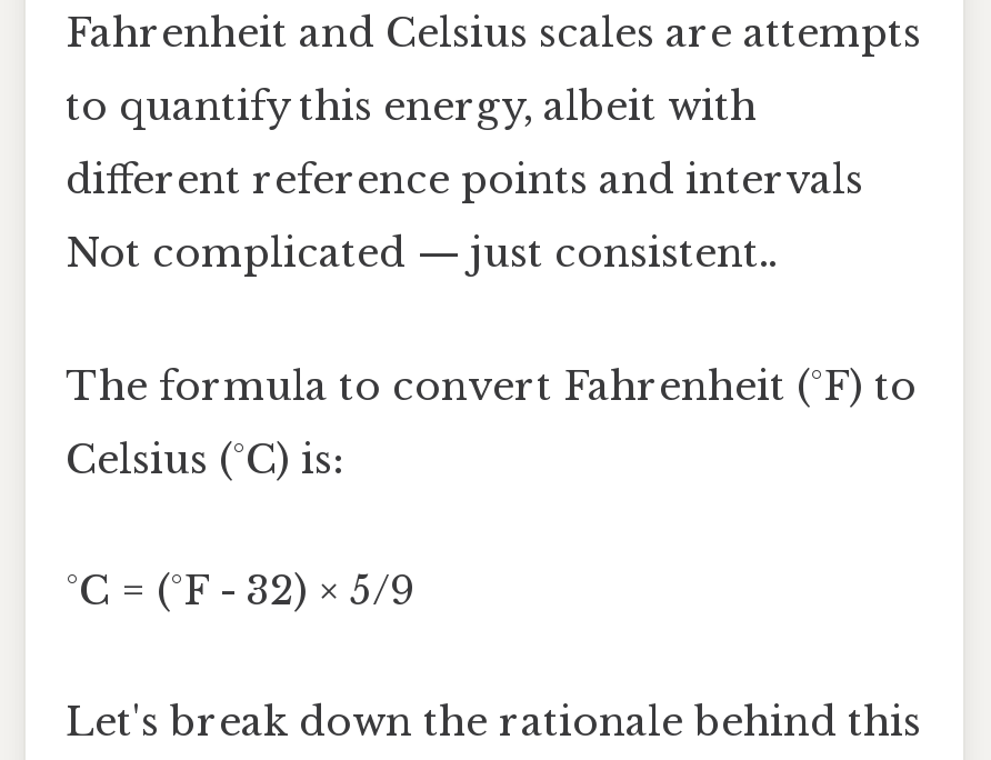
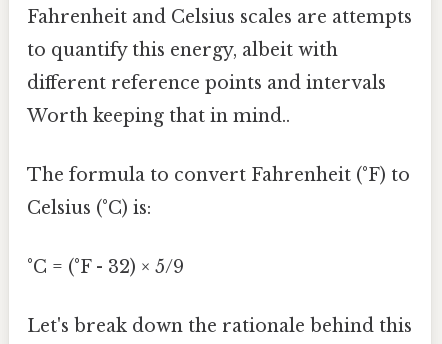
[66,230,777,279] Not complicated — just consistent.. -> [27,105,290,127] Worth keeping that in mind..

